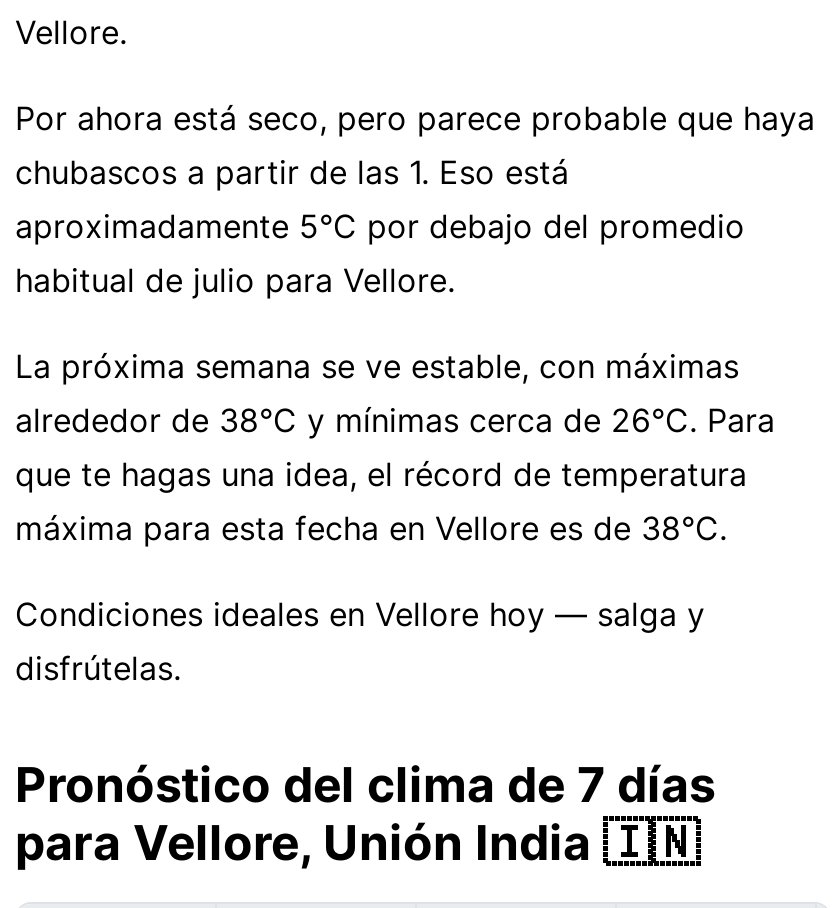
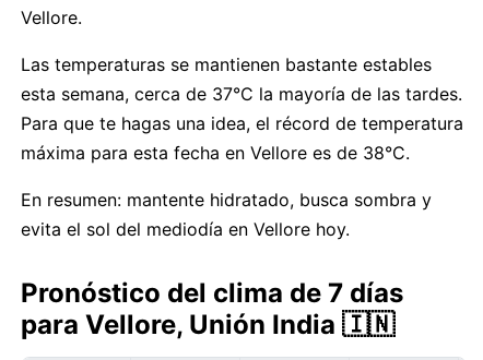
[15,98,815,494] Por ahora está seco, pero parece probable que haya | chubascos a partir de las 1. Eso está | aproximadamente 5°C por debajo del promedio | habitual de julio para Vellore. | La próxima semana se ve estable, con máximas | alrededor de 38°C y mínimas cerca de 26°C. Para | que te hagas una idea, el récord de temperatura -> [21,53,463,134] Las temperaturas se mantienen bastante estables | esta semana, cerca de 37°C la mayoría de las tardes. | Para que te hagas una idea, el récord de temperatura
[15,594,705,688] Condiciones ideales en Vellore hoy — salga y | disfrútelas. -> [21,189,432,240] En resumen: mantente hidratado, busca sombra y | evita el sol del mediodía en Vellore hoy.

